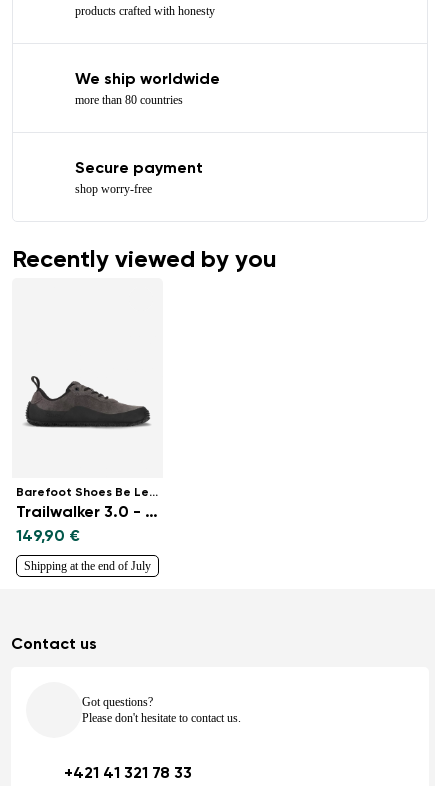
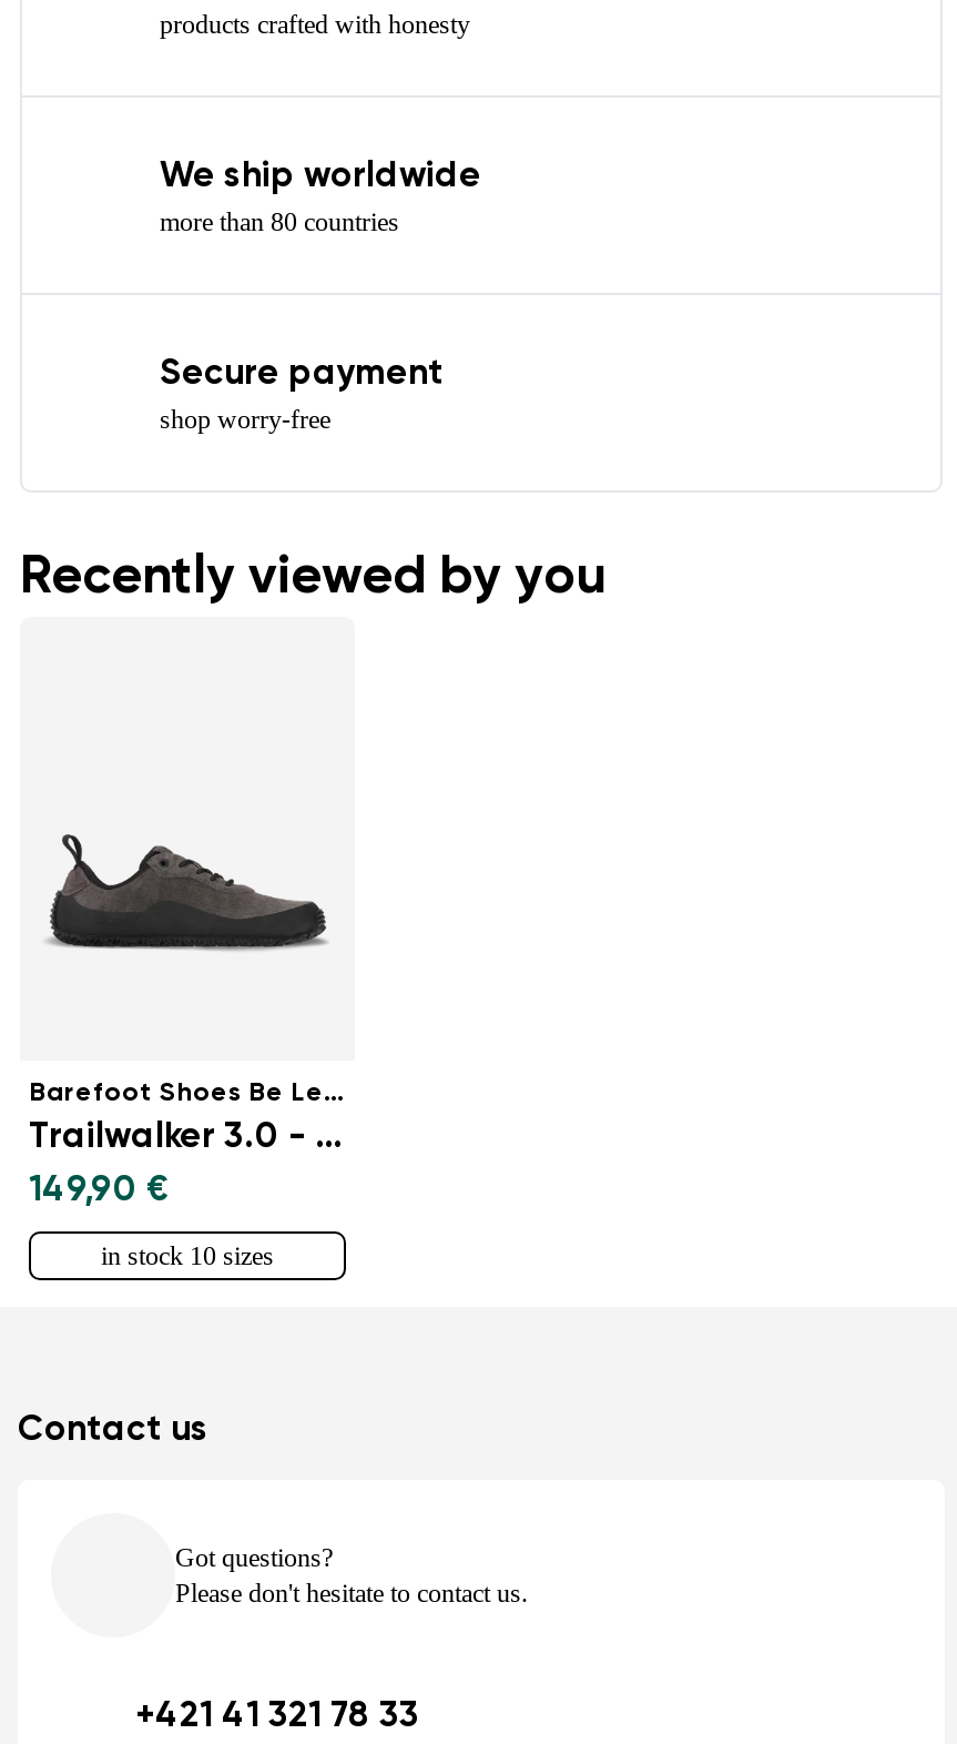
[24,559,151,573] Shipping at the end of July -> [101,1240,274,1271] in stock 10 sizes

